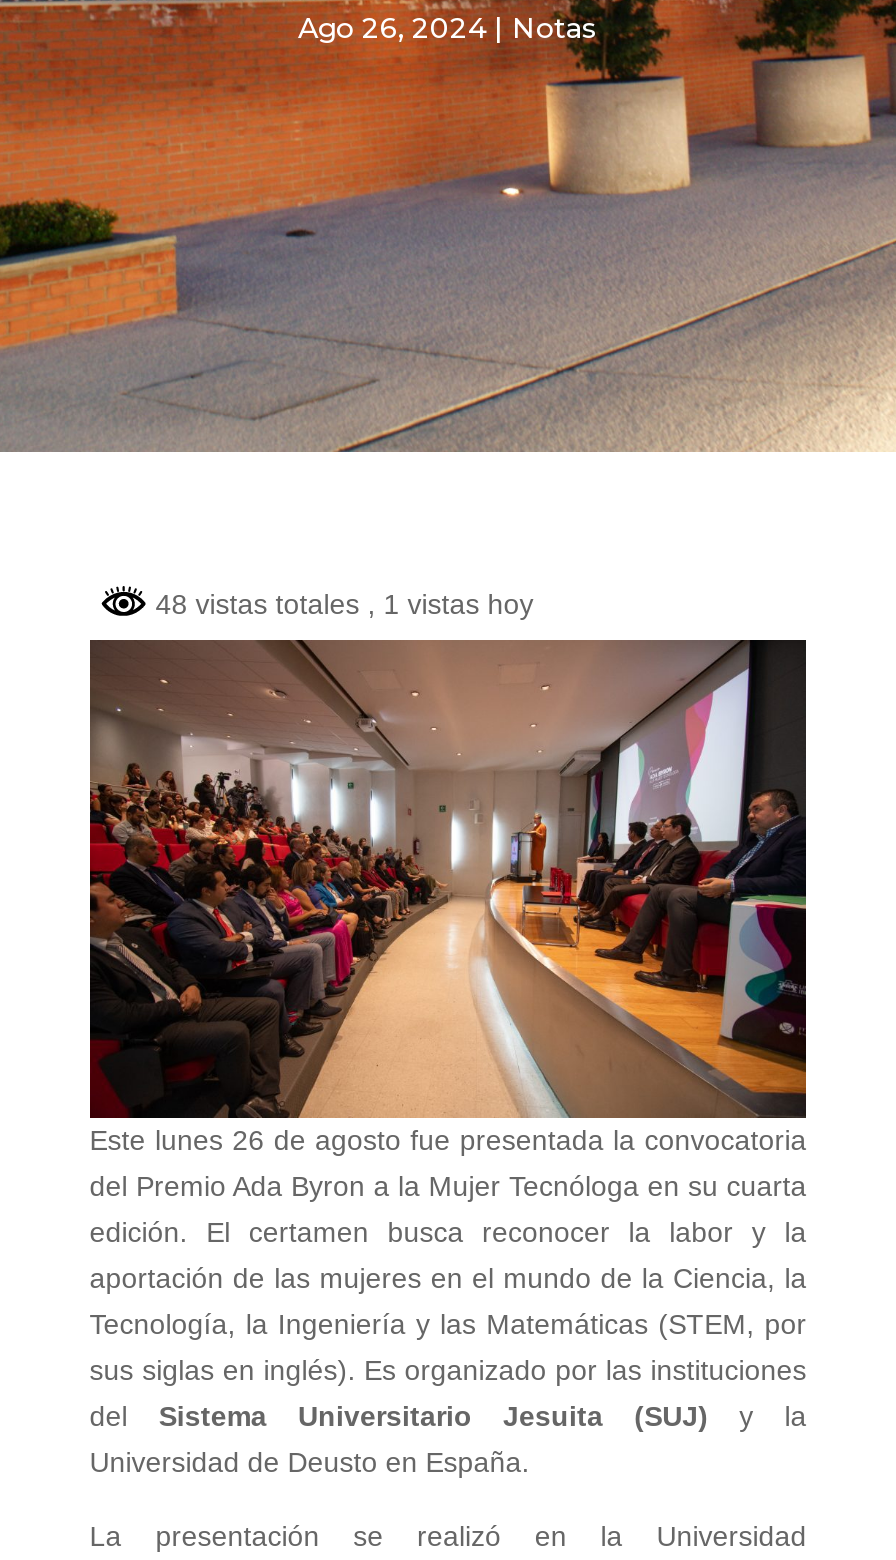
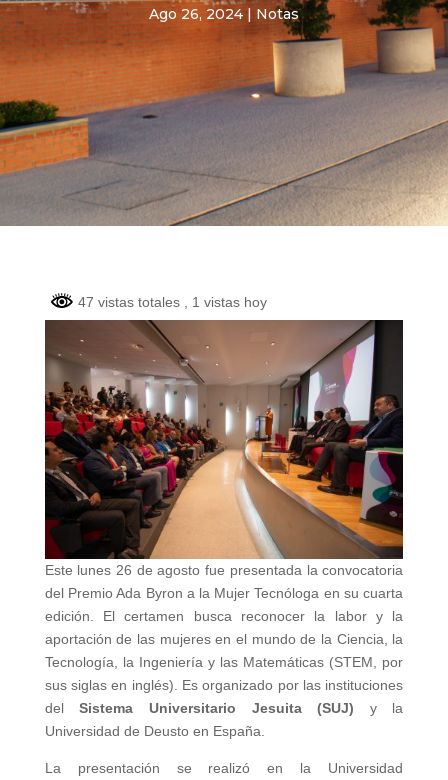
[148,588,534,620] 48 vistas totales, 1 vistas hoy -> [74,294,267,310] 47 vistas totales, 1 vistas hoy

